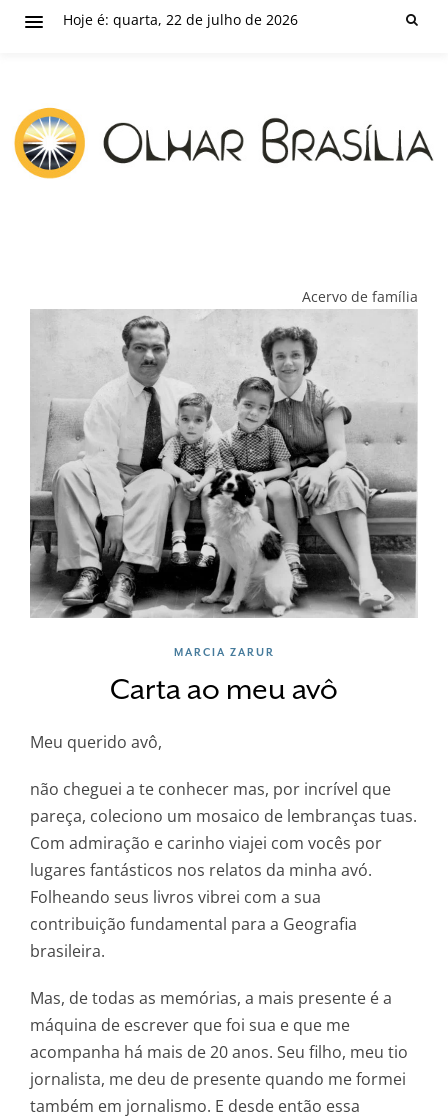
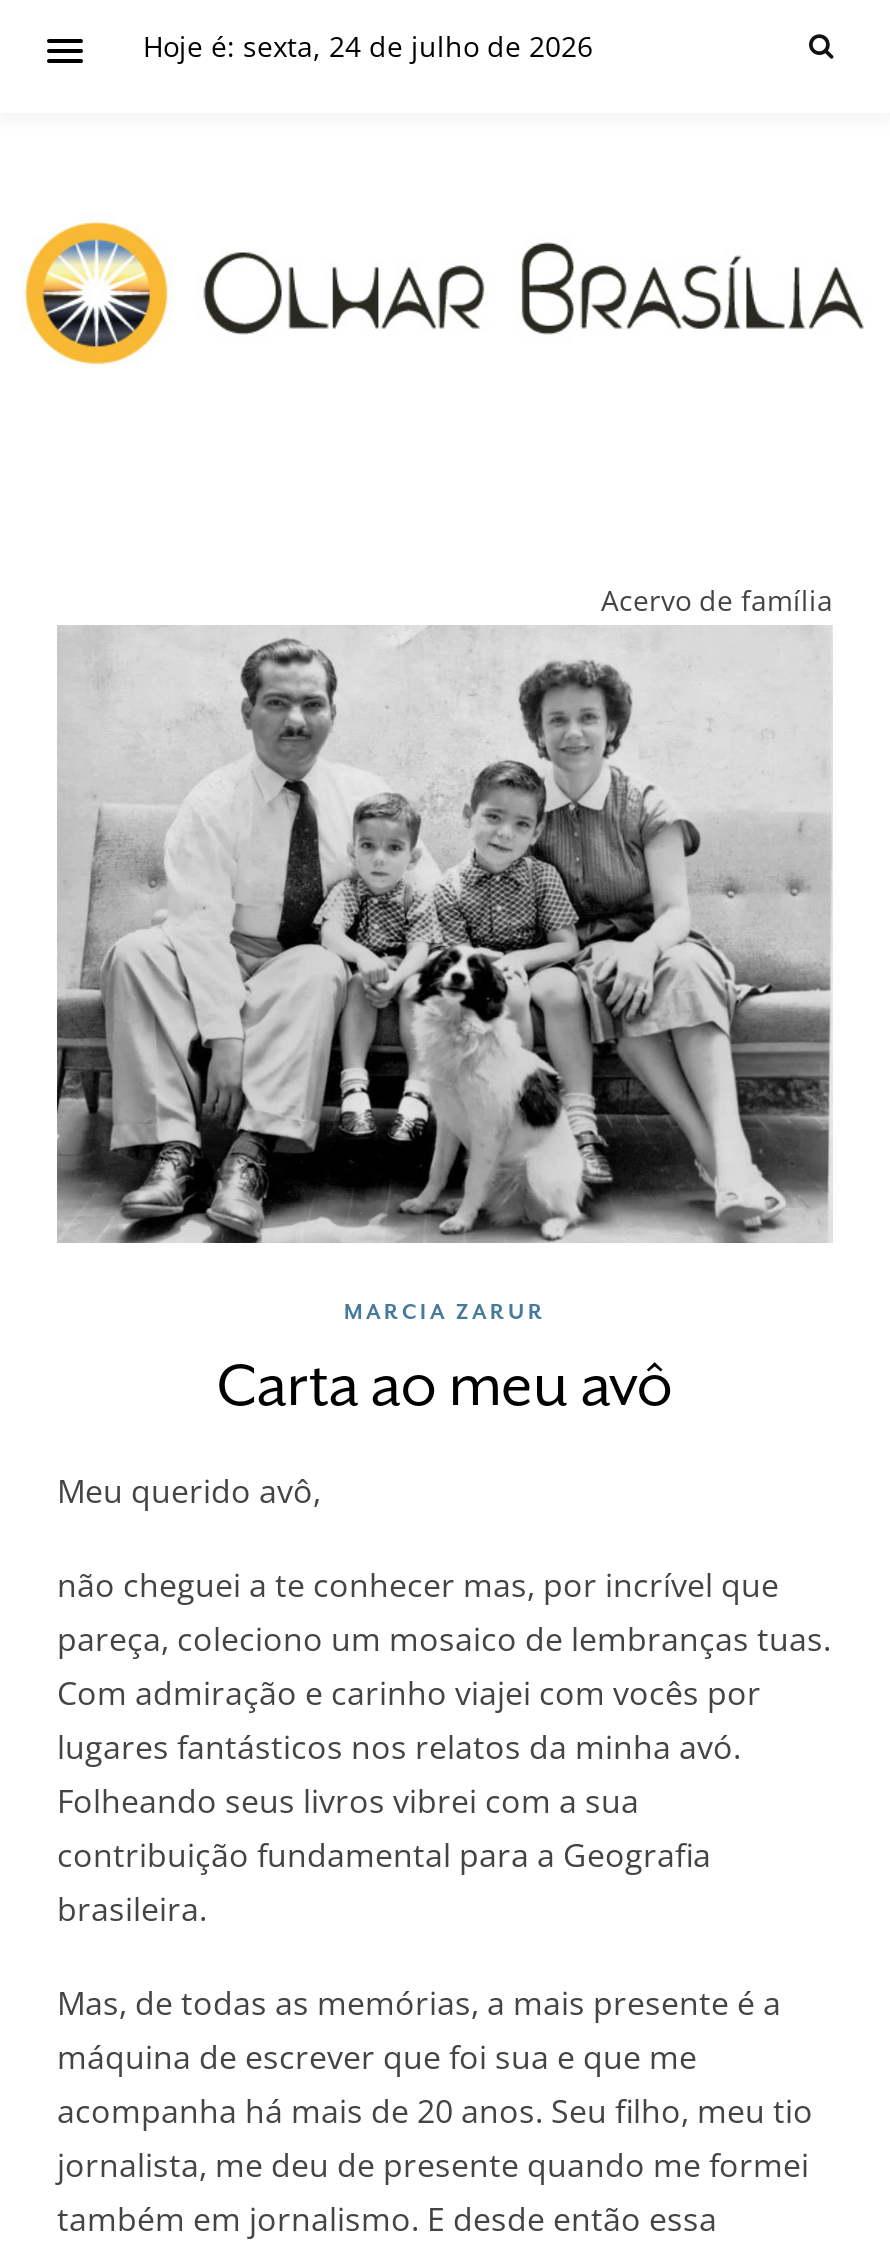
[63,10,298,29] Hoje é: quarta, 22 de julho de 2026 -> [143,27,593,65] Hoje é: sexta, 24 de julho de 2026

